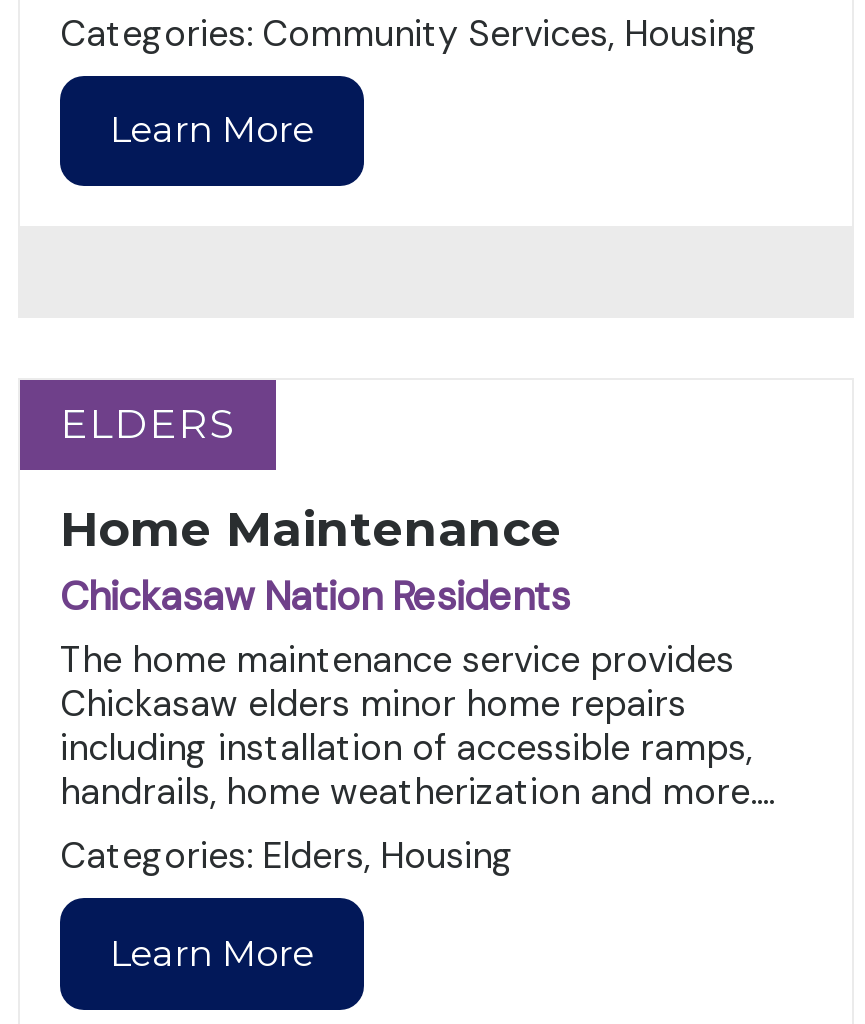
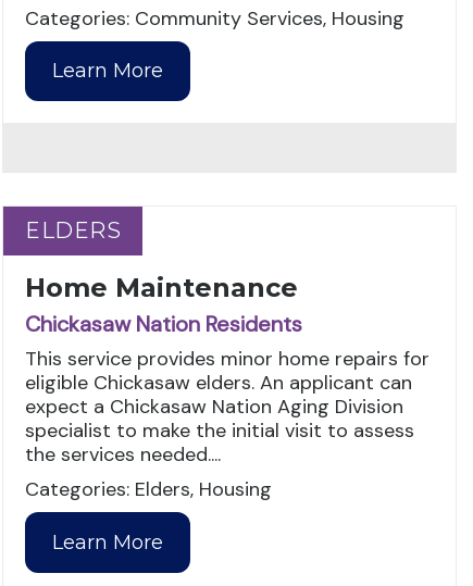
[60,637,774,817] The home maintenance service provides | Chickasaw elders minor home repairs | including installation of accessible ramps, | handrails, home weatherization and more.... -> [25,346,430,468] This service provides minor home repairs for | eligible Chickasaw elders. An applicant can | expect a Chickasaw Nation Aging Division | specialist to make the initial visit to assess | the services needed....

